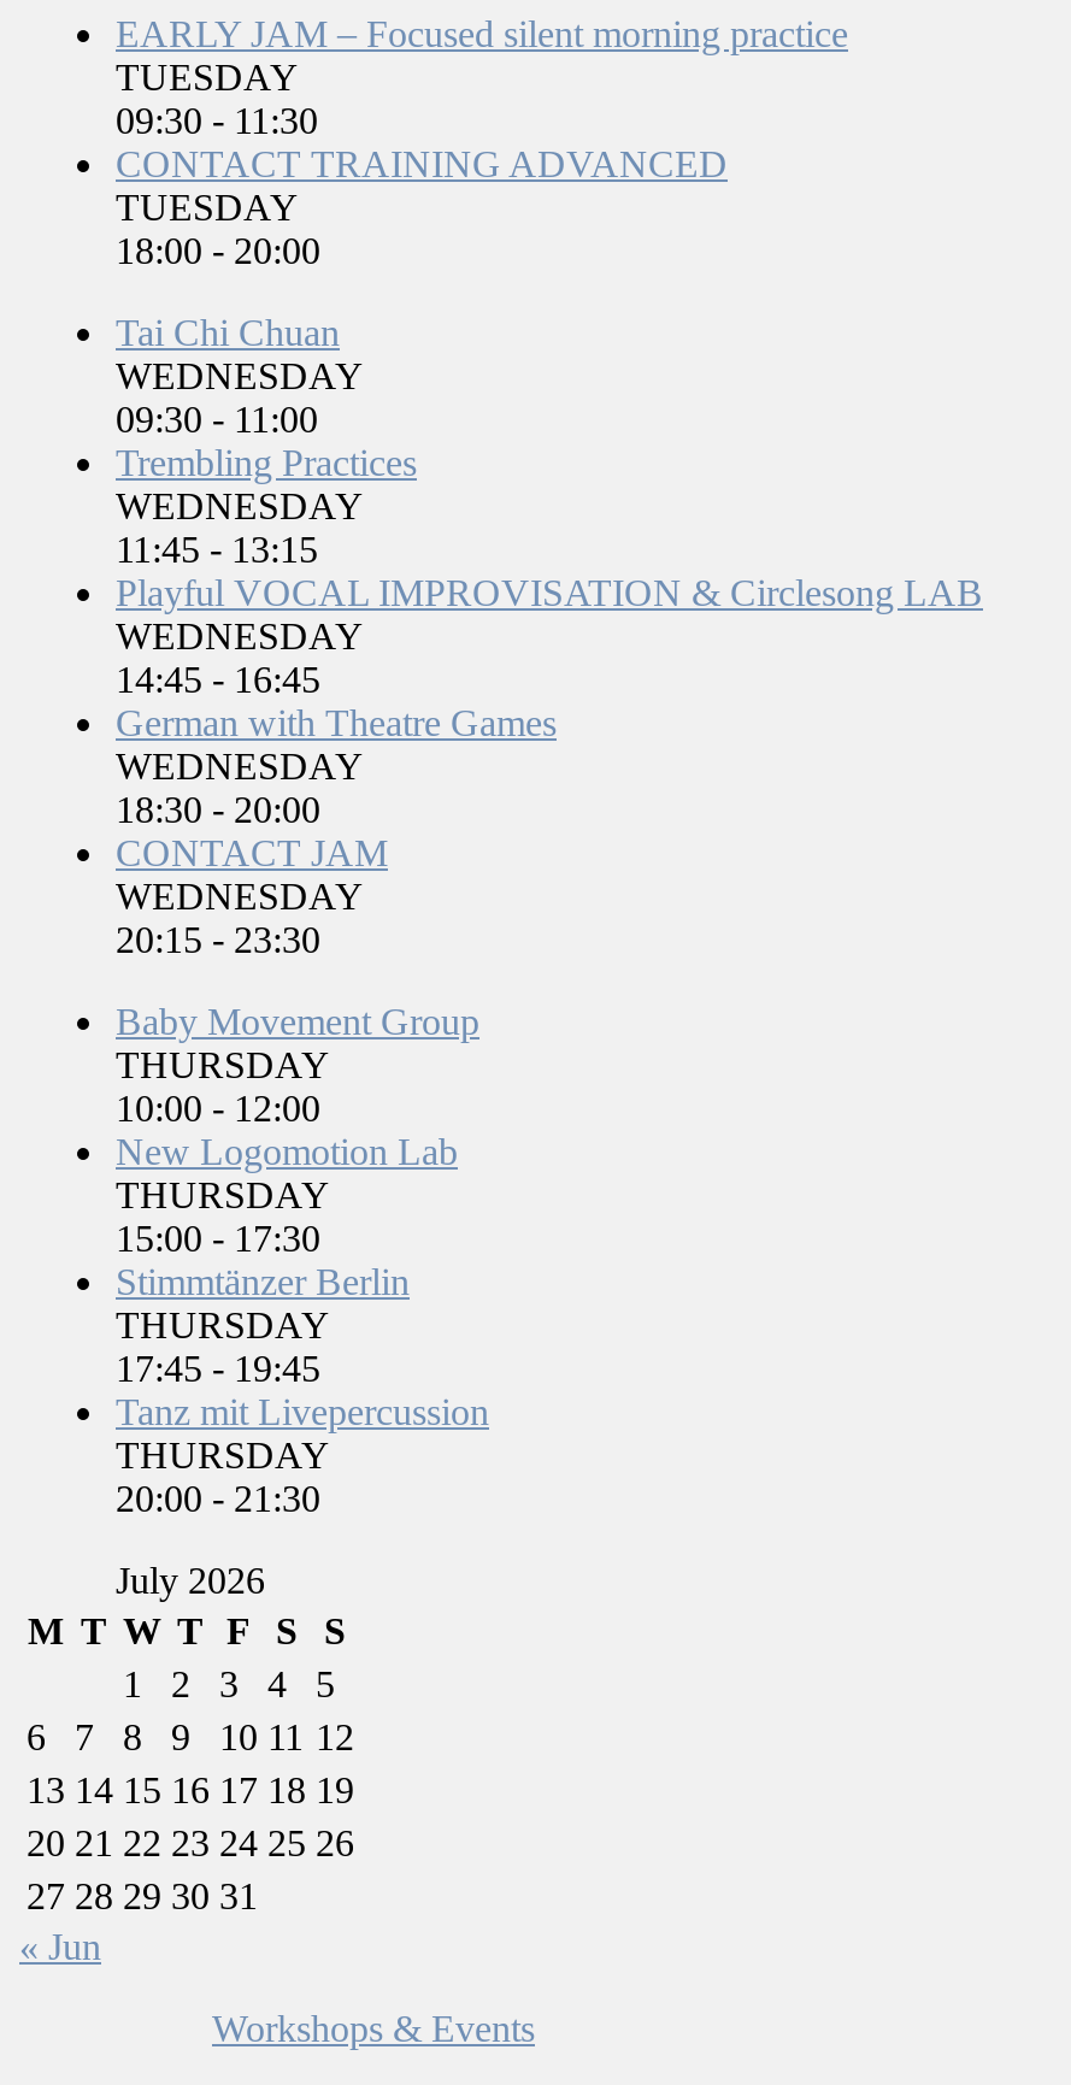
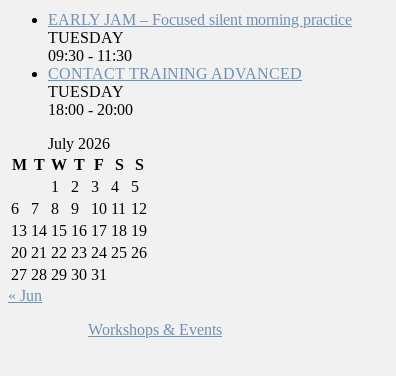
[116,313,983,1520] Tai Chi Chuan | WEDNESDAY | 09:30 - 11:00 | Trembling Practices | WEDNESDAY | 11:45 - 13:15 | Playful VOCAL IMPROVISATION & Circlesong LAB | WEDNESDAY | 14:45 - 16:45 | German with Theatre Games | WEDNESDAY | 18:30 - 20:00 | CONTACT JAM | WEDNESDAY | 20:15 - 23:30 | Baby Movement Group | THURSDAY | 10:00 - 12:00 | New Logomotion Lab | THURSDAY | 15:00 - 17:30 | Stimmtänzer Berlin | THURSDAY | 17:45 - 19:45 | Tanz mit Livepercussion | THURSDAY | 20:00 - 21:30 -> none

